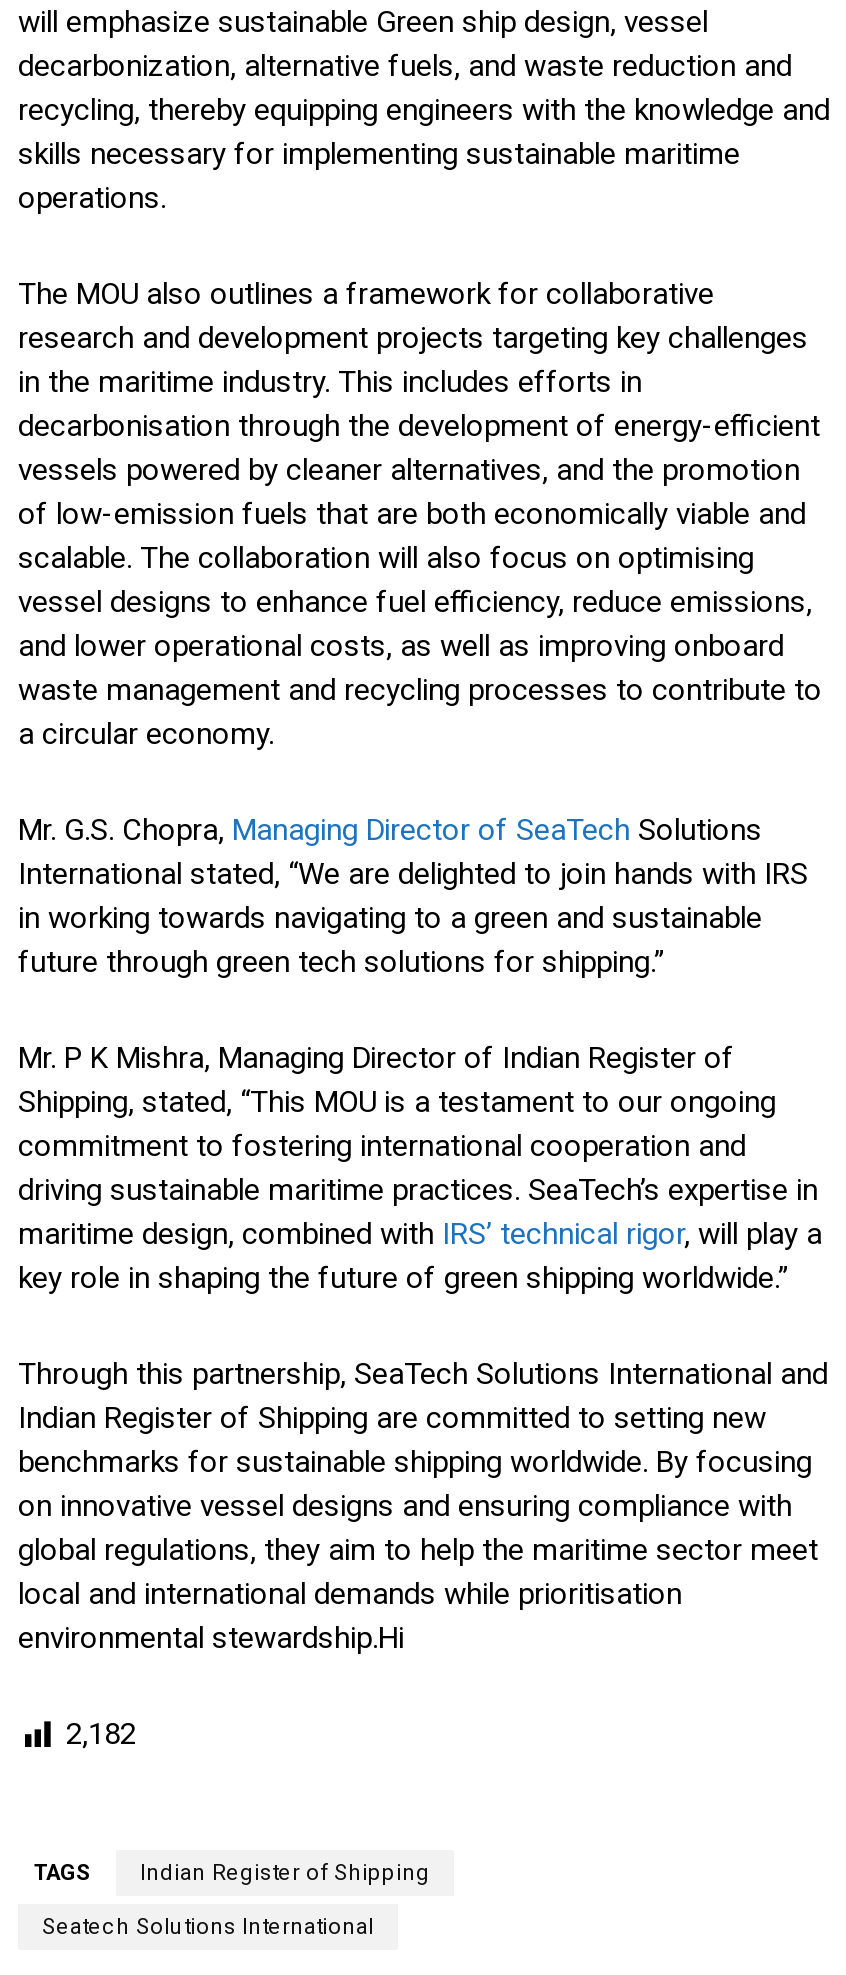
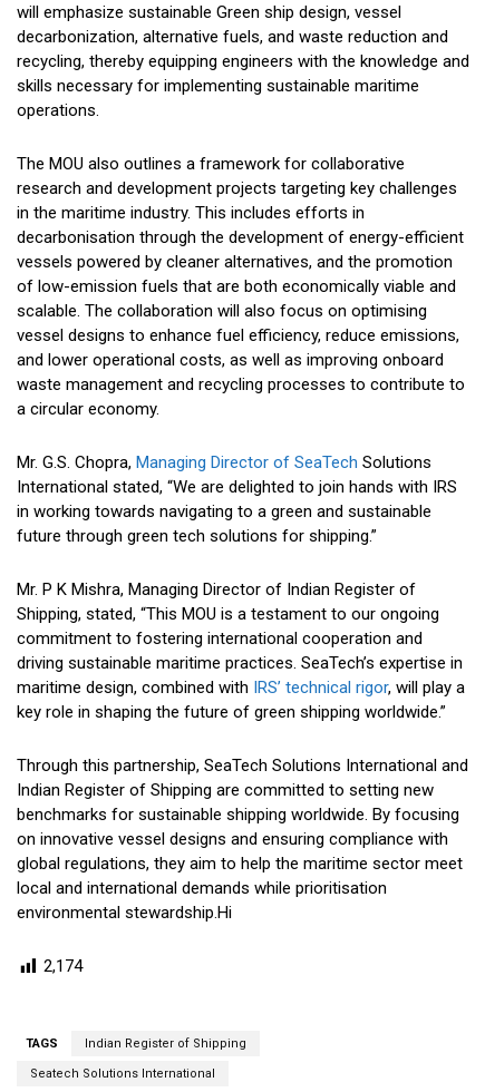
[66,1717,136,1753] 2,182 -> [43,957,83,977] 2,174

